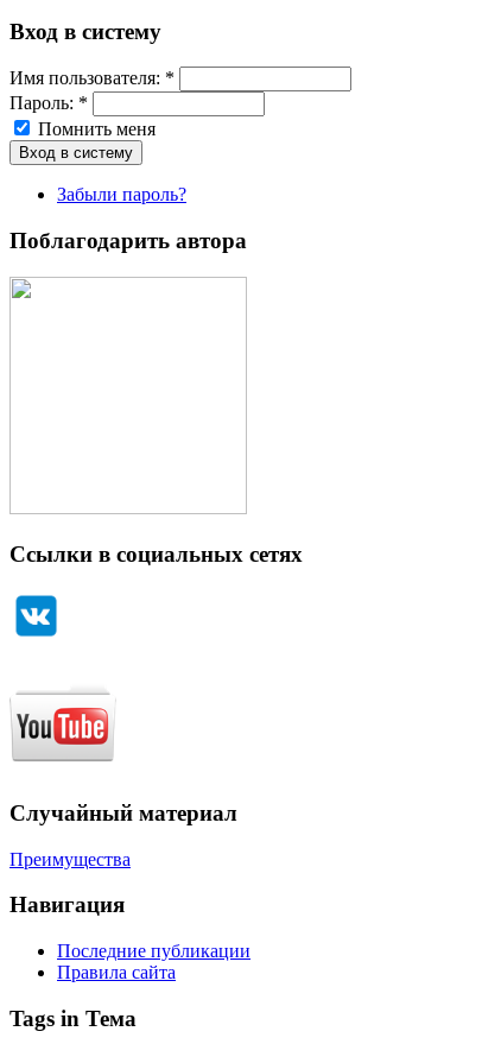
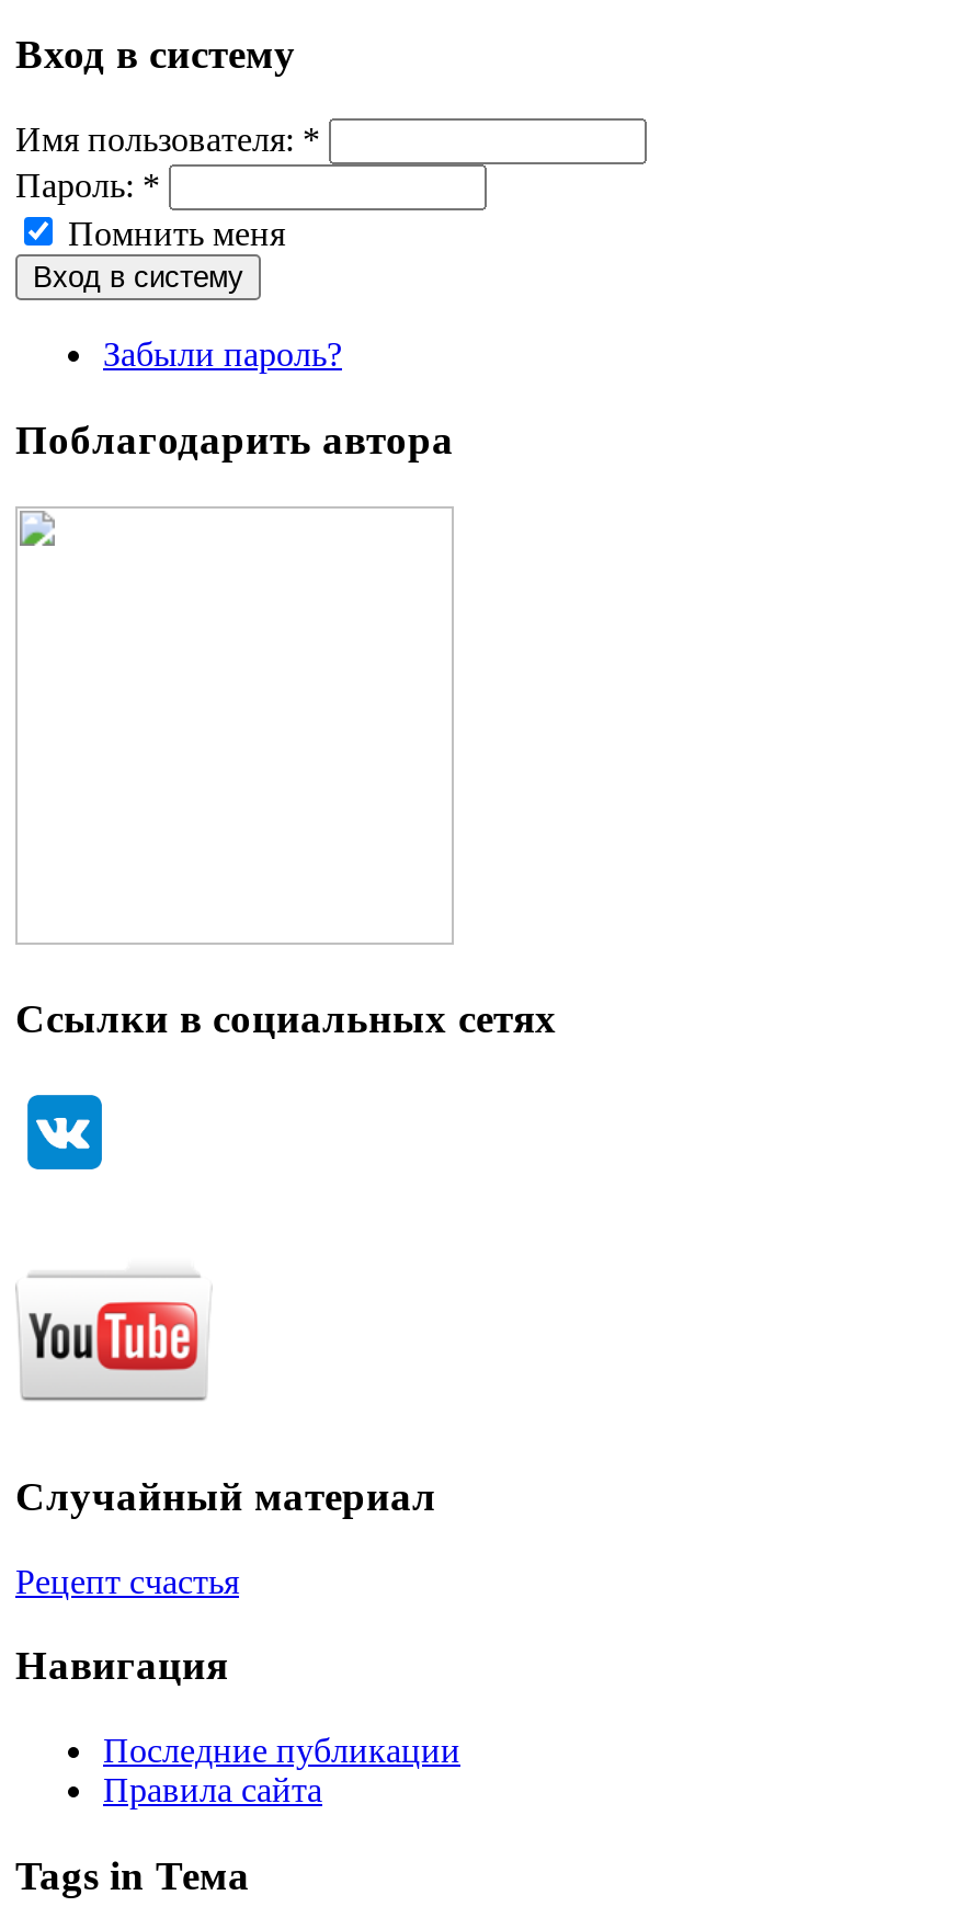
[9,849,131,869] Преимущества -> [15,1562,239,1600] Рецепт счастья

